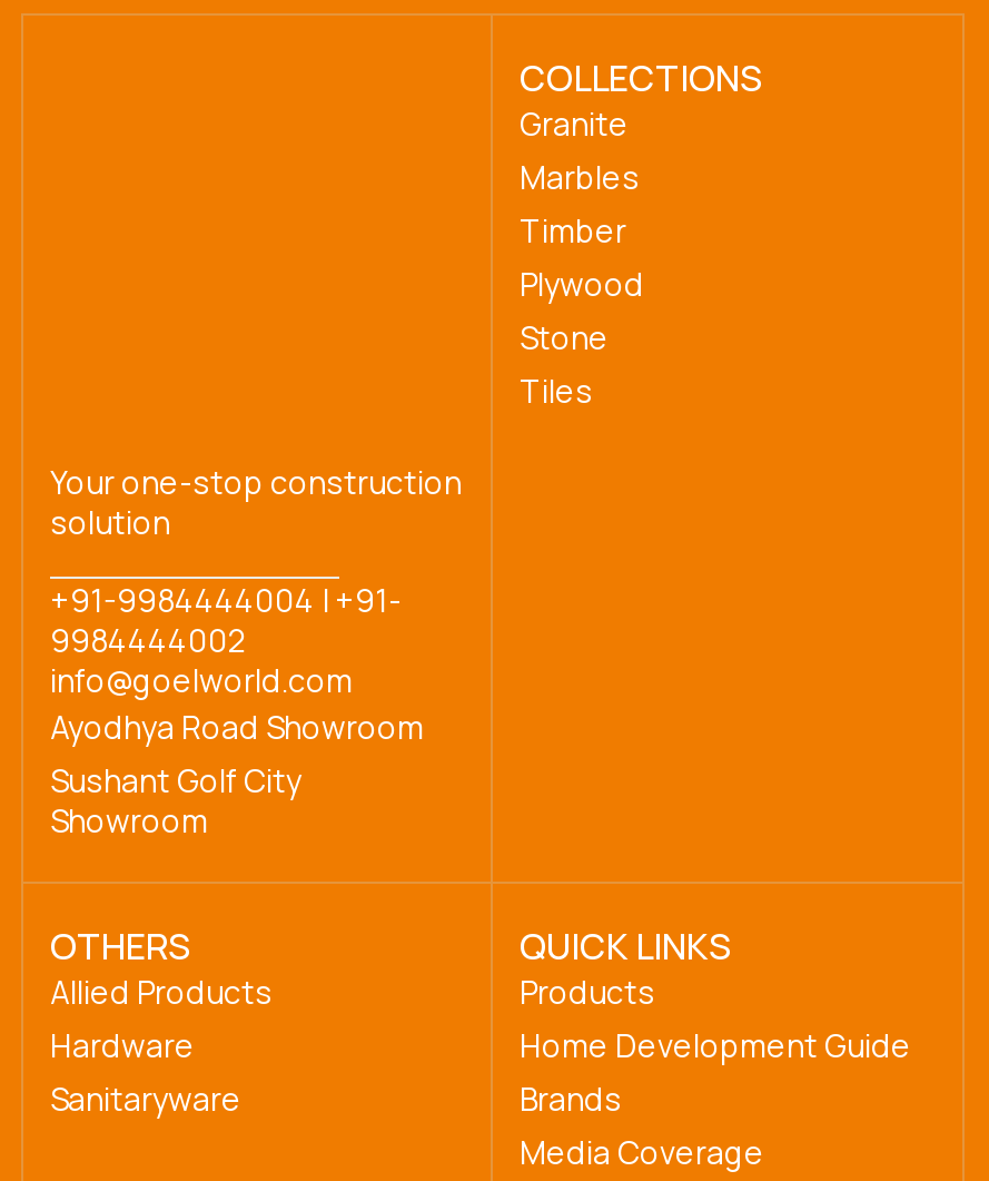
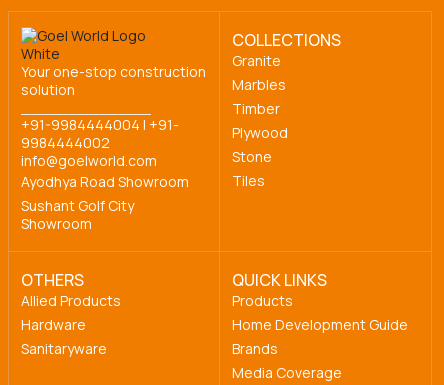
none -> [20,26,146,59] [image]

